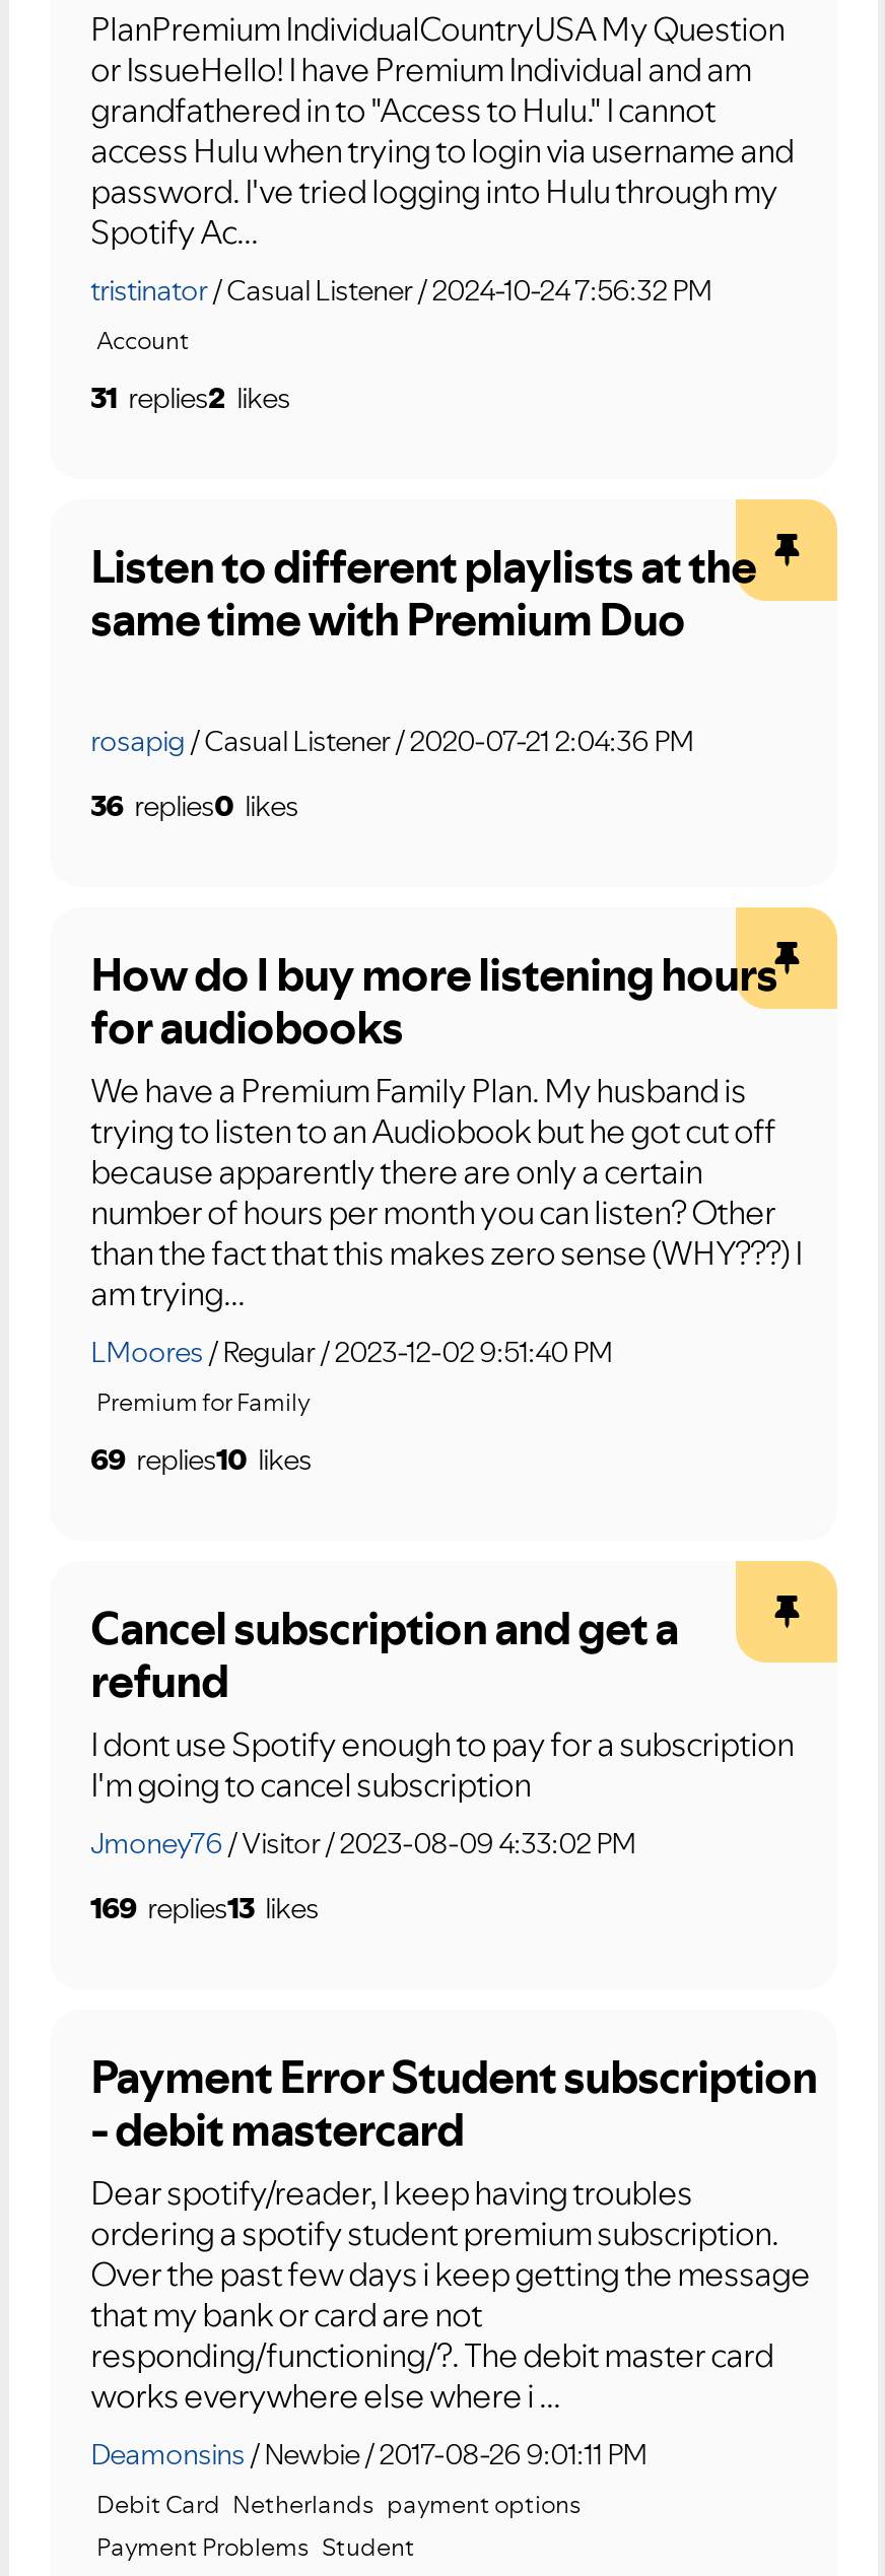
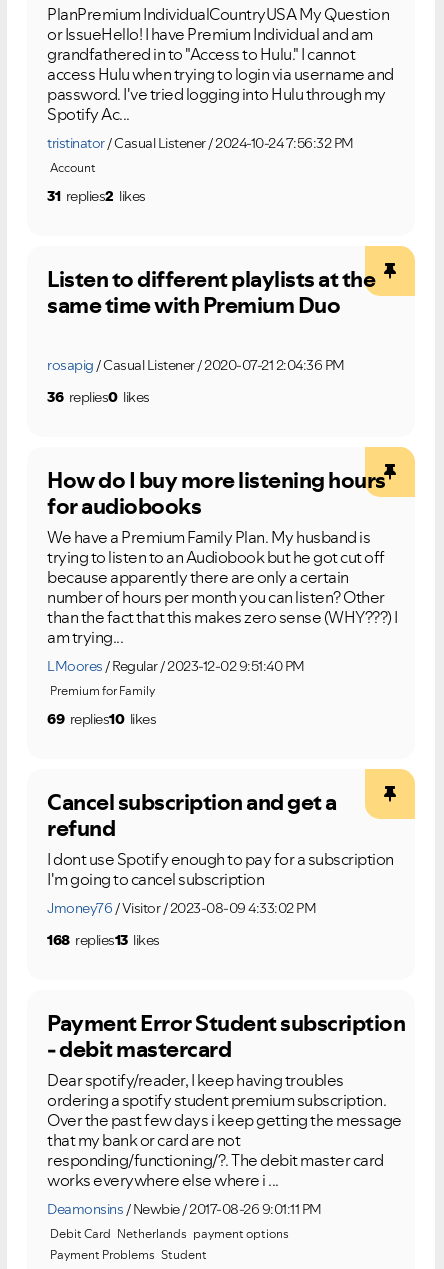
[90,1888,319,1929] 169 replies13 likes -> [47,930,159,950] 168 replies13 likes

